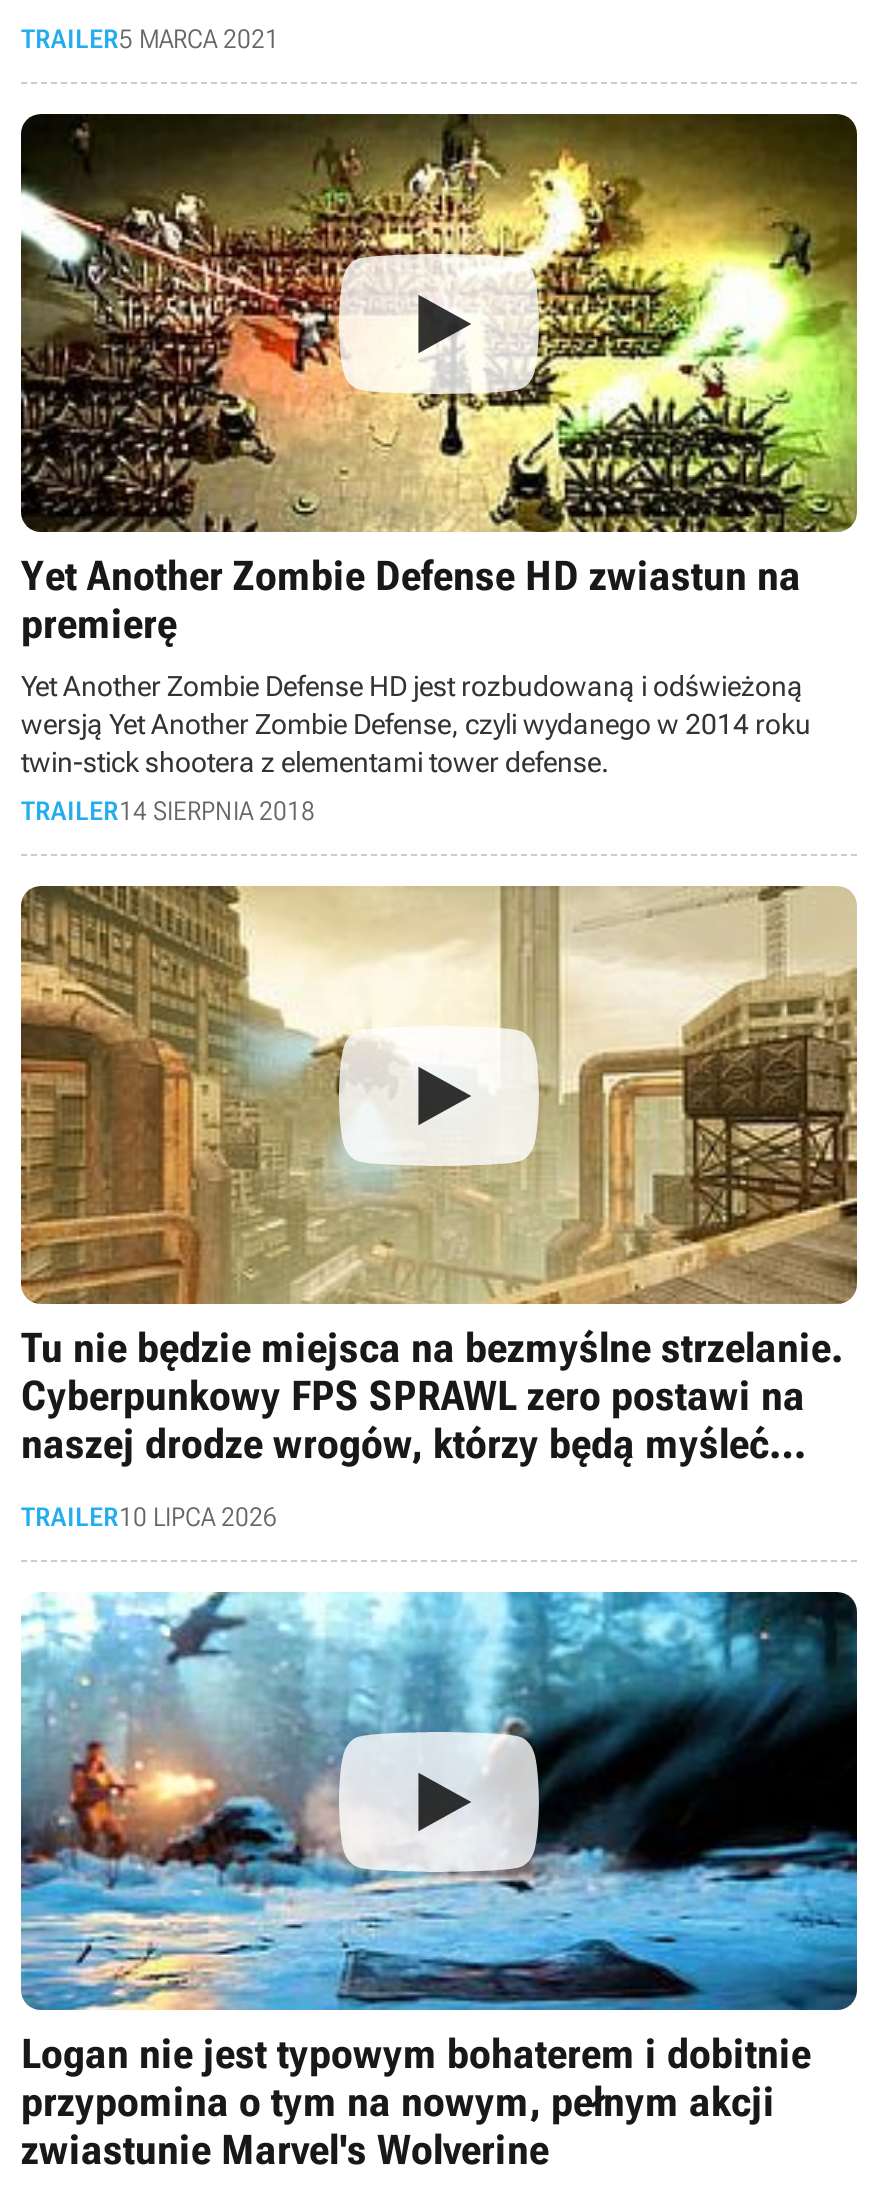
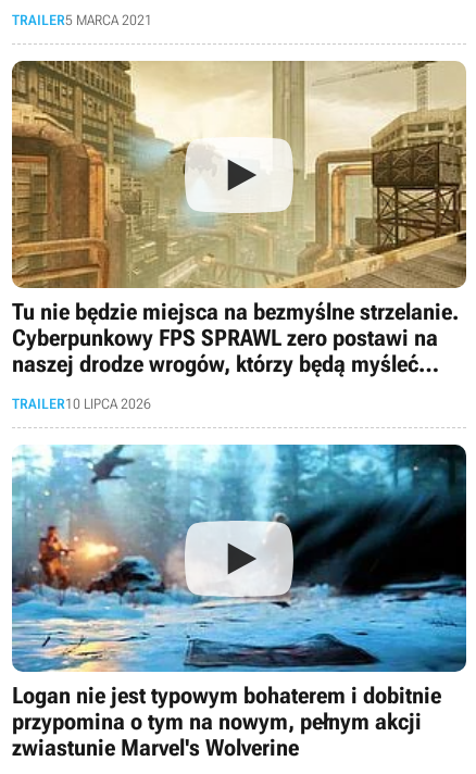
[19,112,859,826] [image] | Yet Another Zombie Defense HD zwiastun na | premierę | Yet Another Zombie Defense HD jest rozbudowaną i odświeżoną | wersją Yet Another Zombie Defense, czyli wydanego w 2014 roku | twin-stick shootera z elementami tower defense. | TRAILER14 SIERPNIA 2018 -> none

